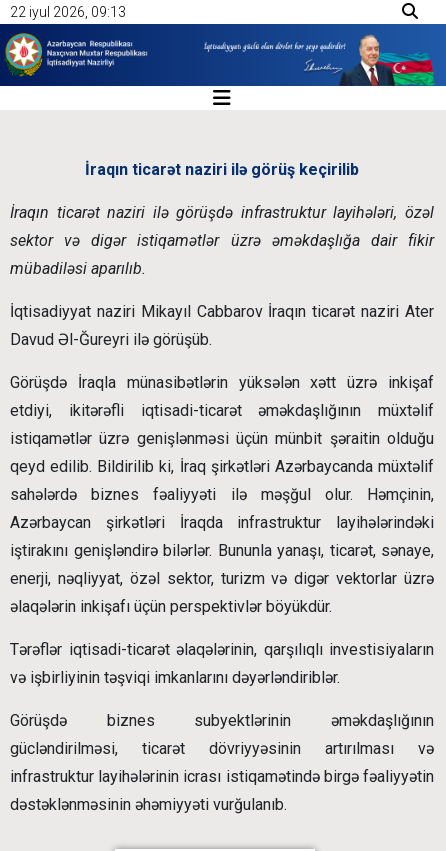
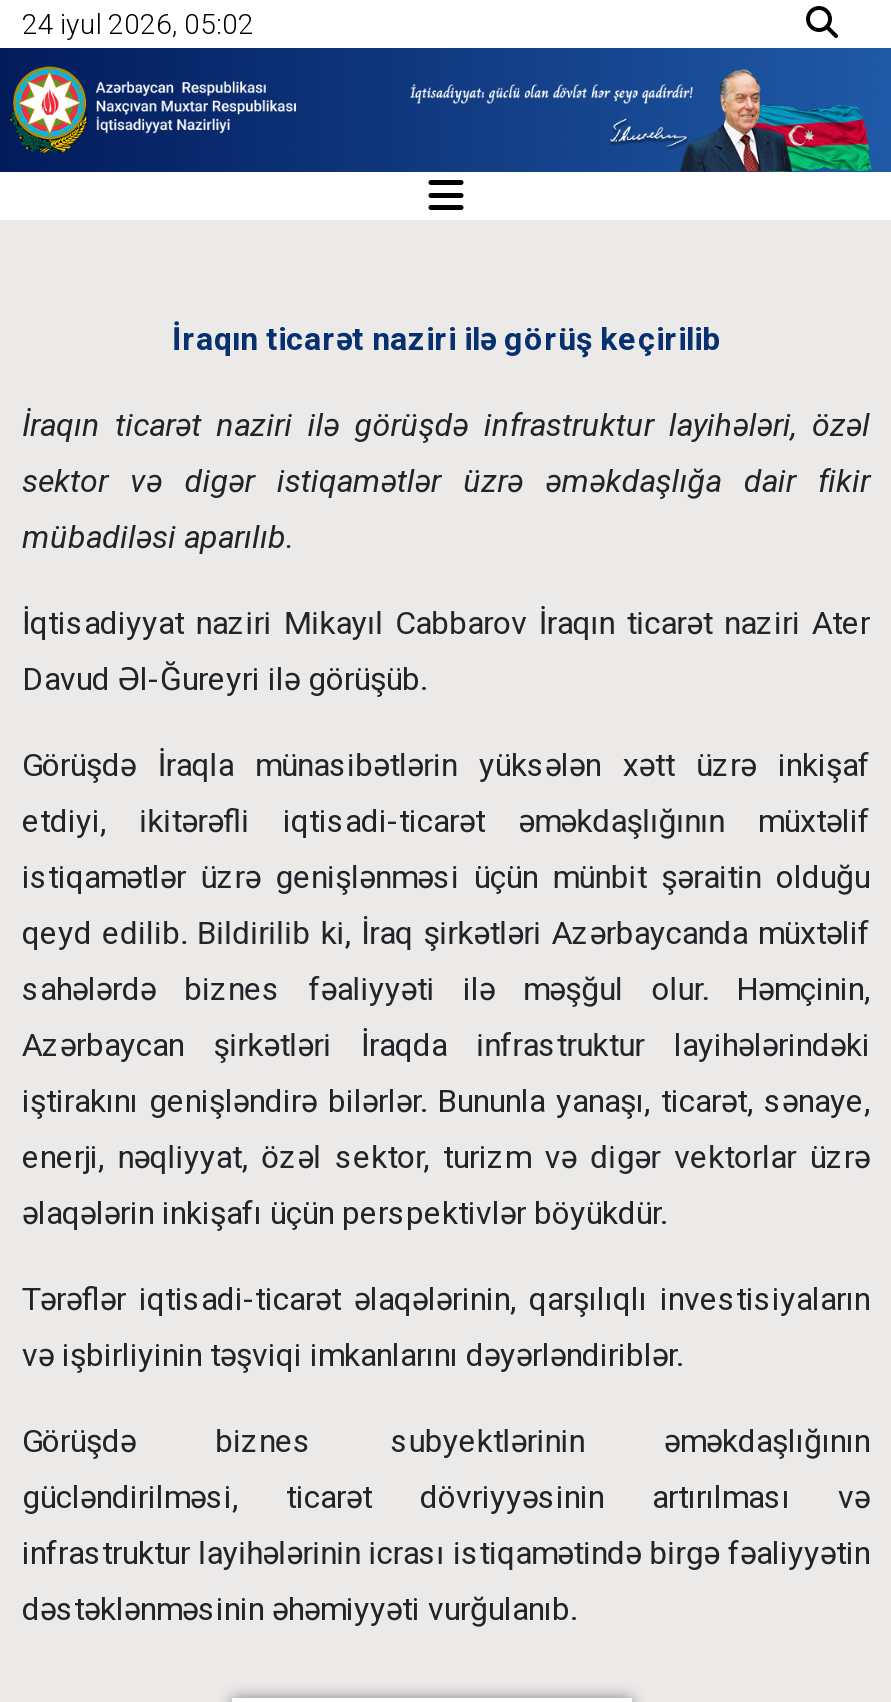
[10,3,126,19] 22 iyul 2026, 09:13 -> [22,7,254,39] 24 iyul 2026, 05:02

